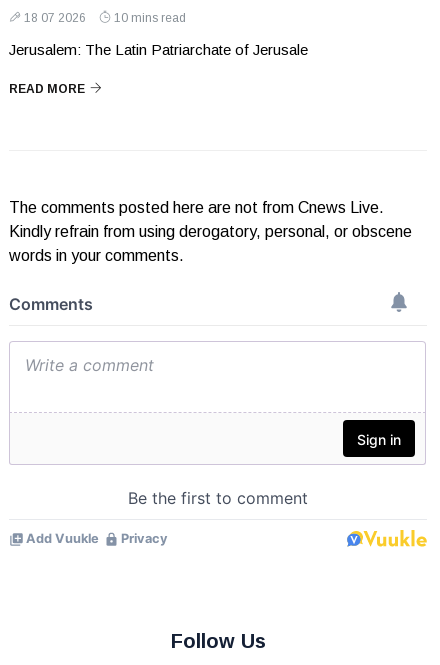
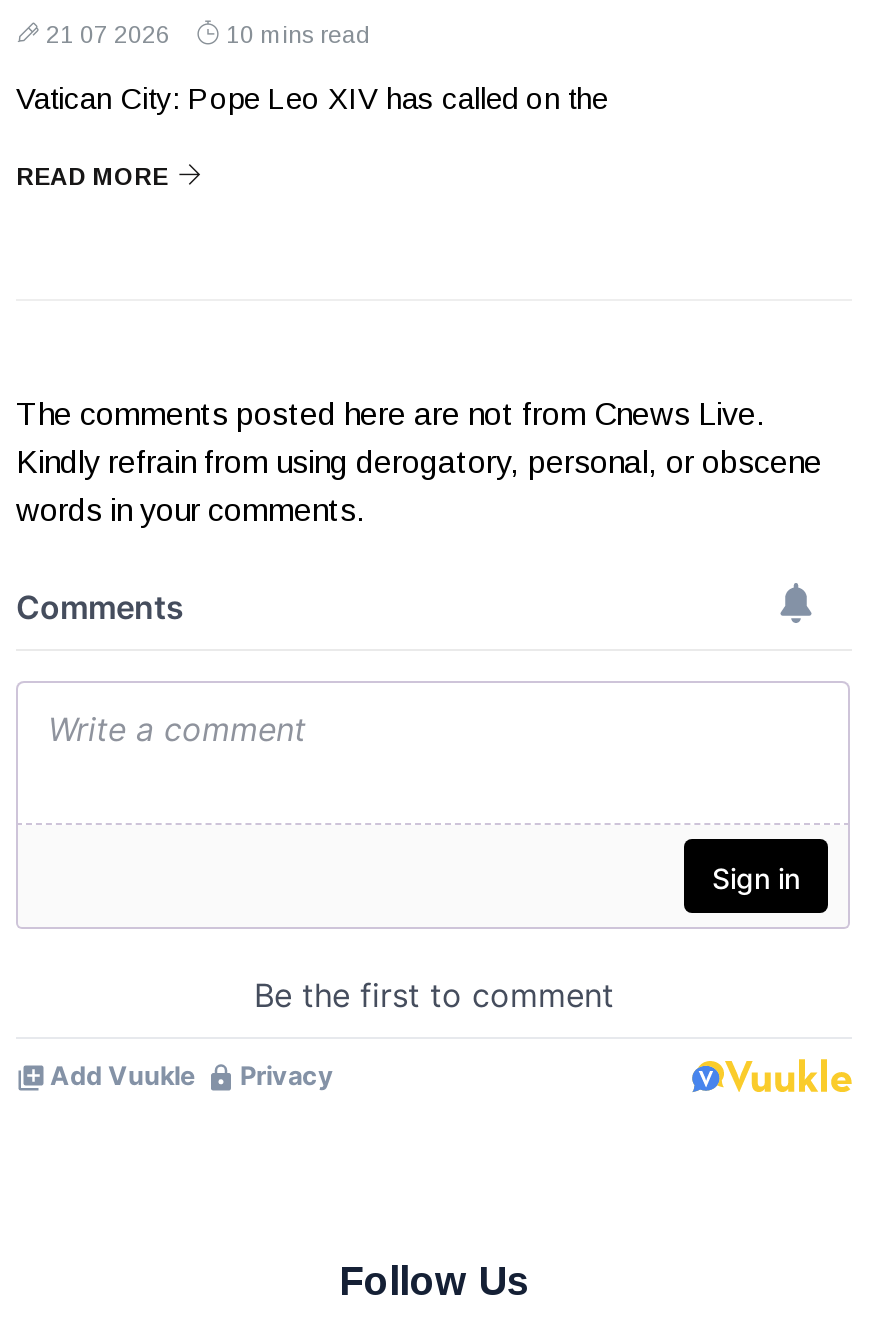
[24,11,86,25] 18 07 2026 -> [46,22,170,50] 21 07 2026
[9,41,308,58] Jerusalem: The Latin Patriarchate of Jerusale -> [16,82,608,116] Vatican City: Pope Leo XIV has called on the

